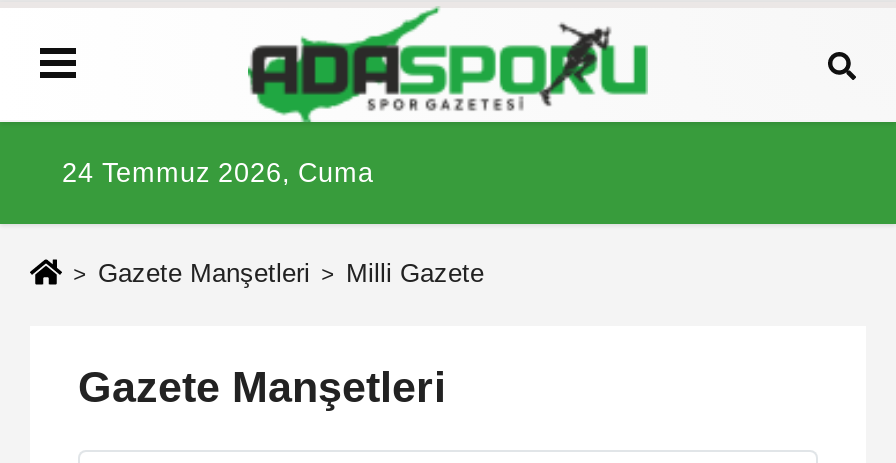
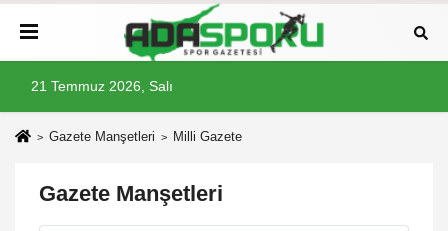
[62,158,374,188] 24 Temmuz 2026, Cuma -> [31,79,173,94] 21 Temmuz 2026, Salı

